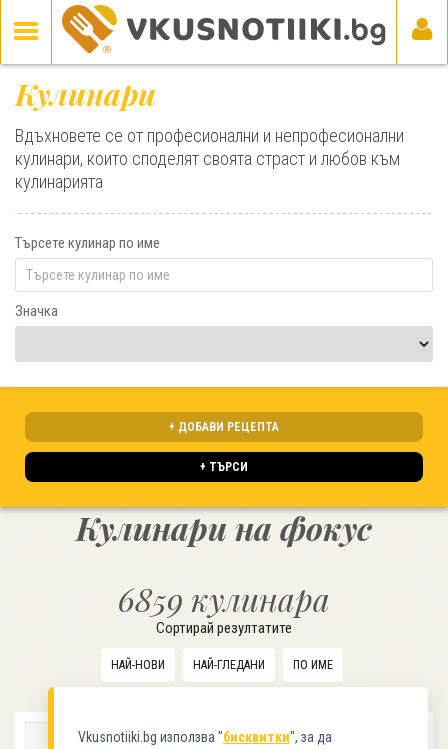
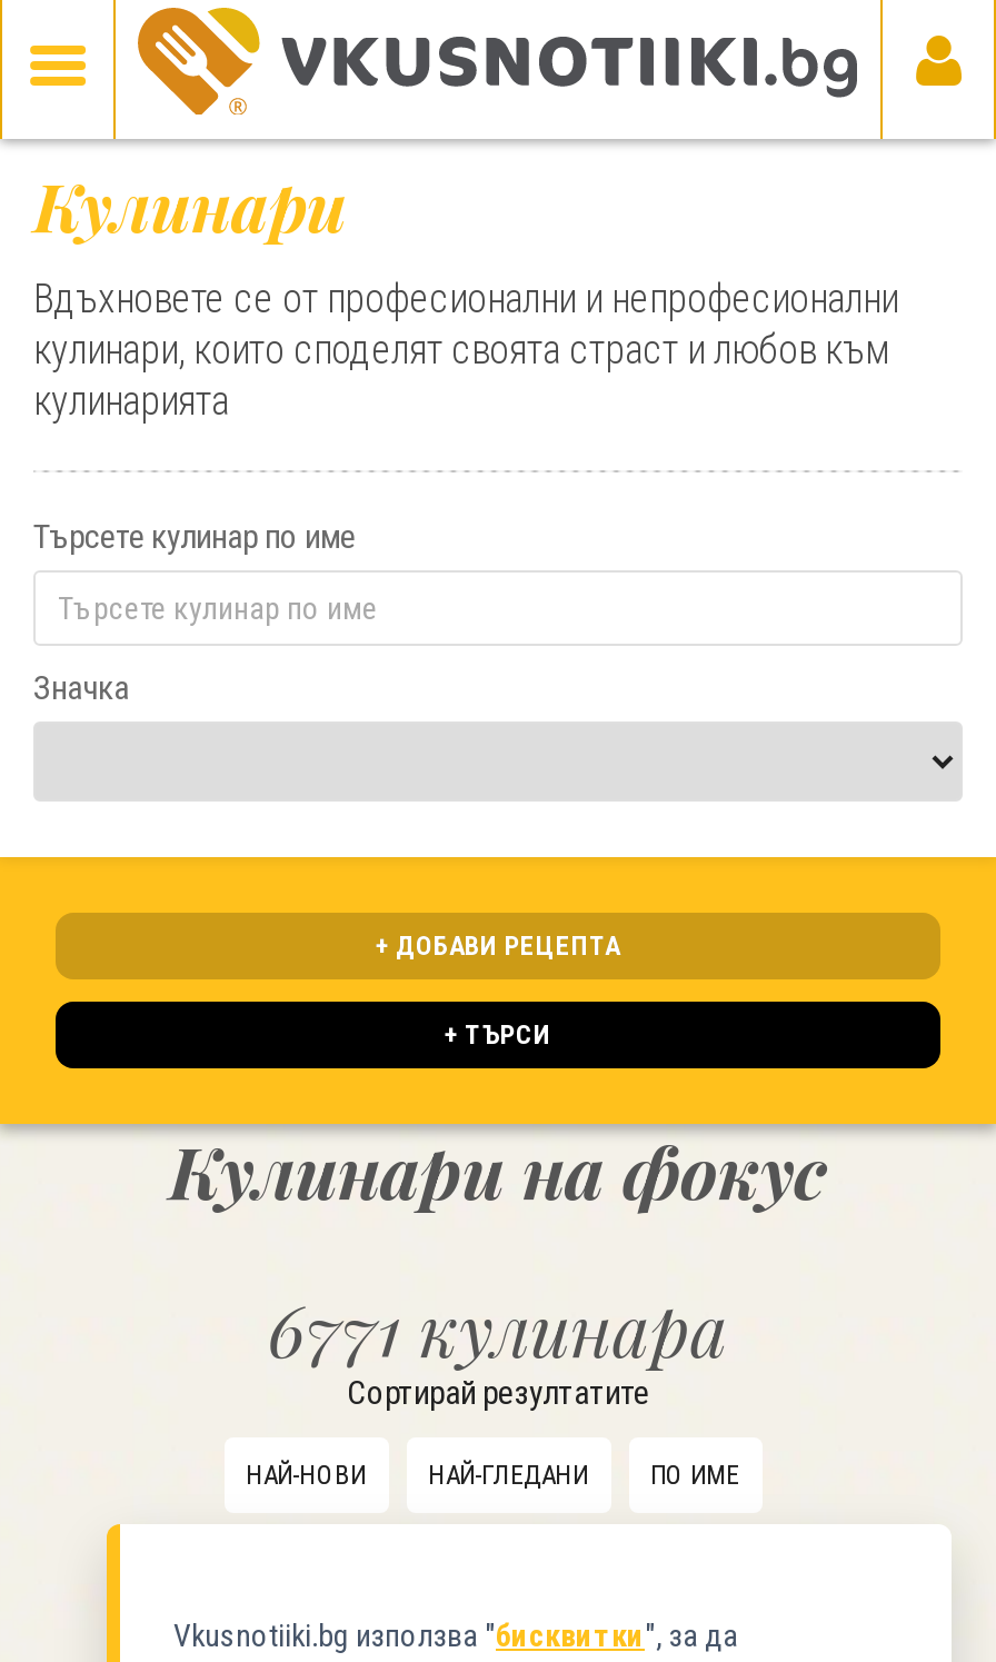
[118,577,330,620] 6859 кулинара -> [268,1280,728,1375] 6771 кулинара

